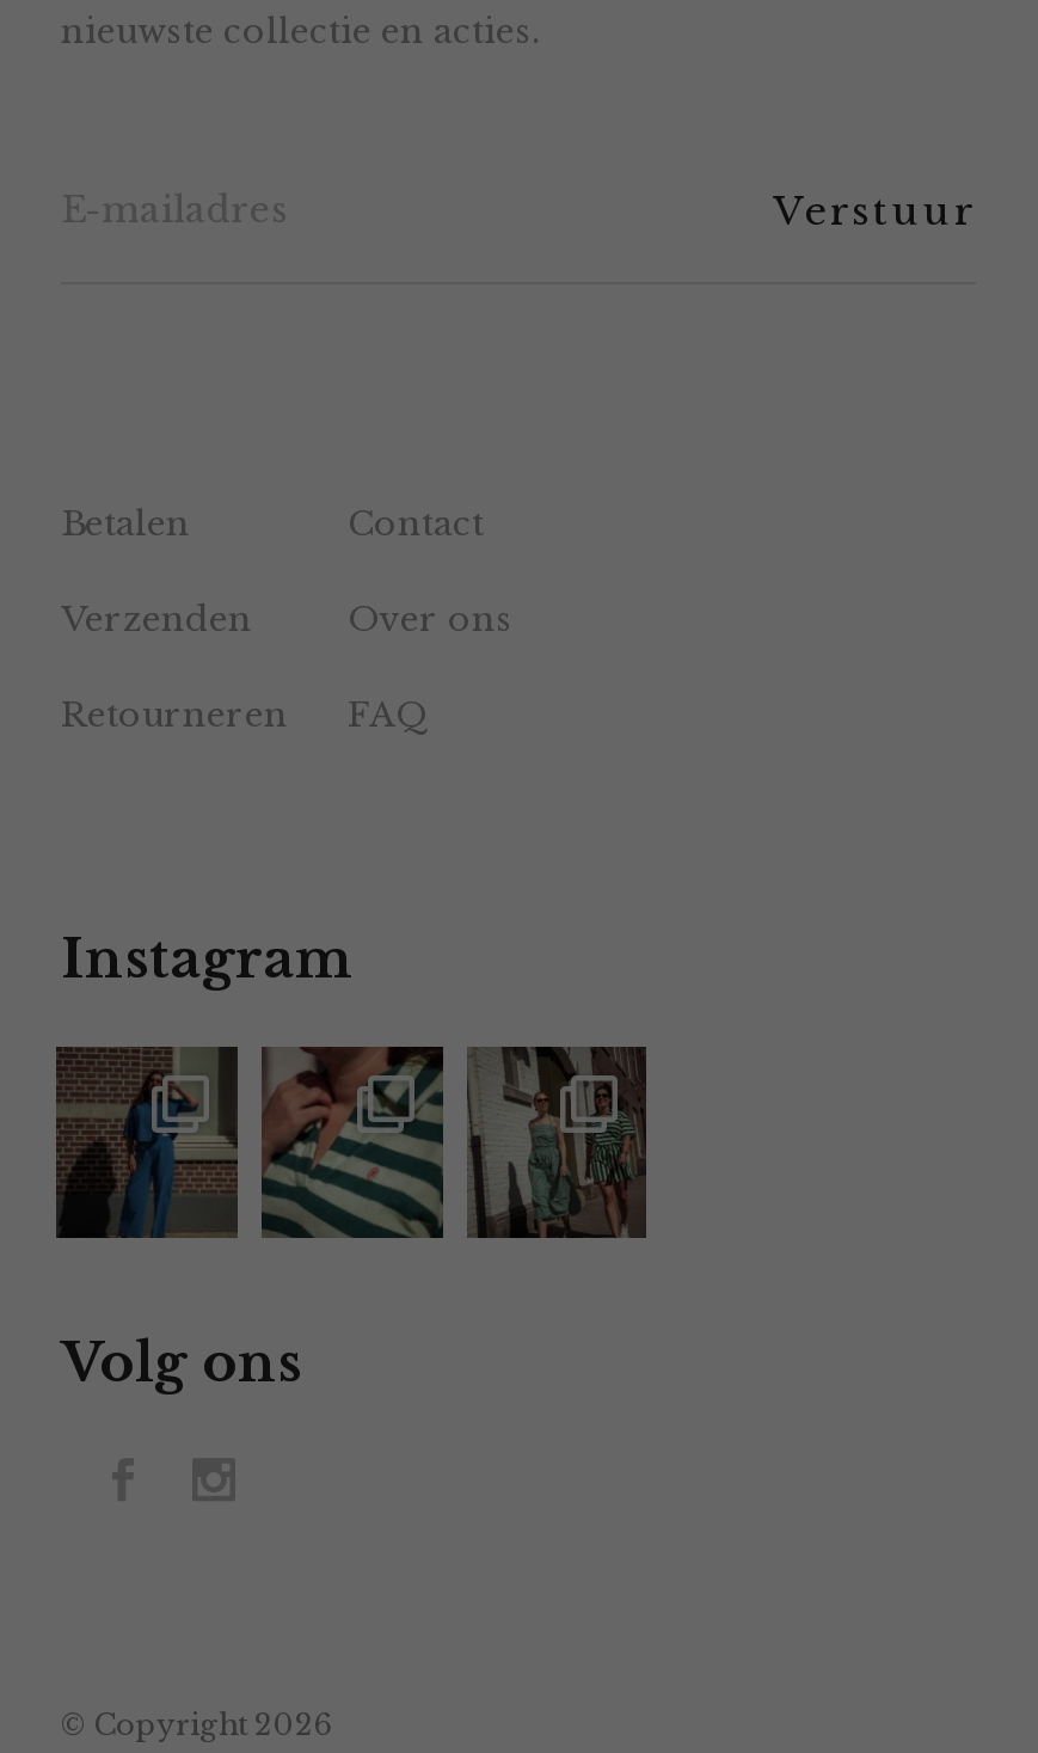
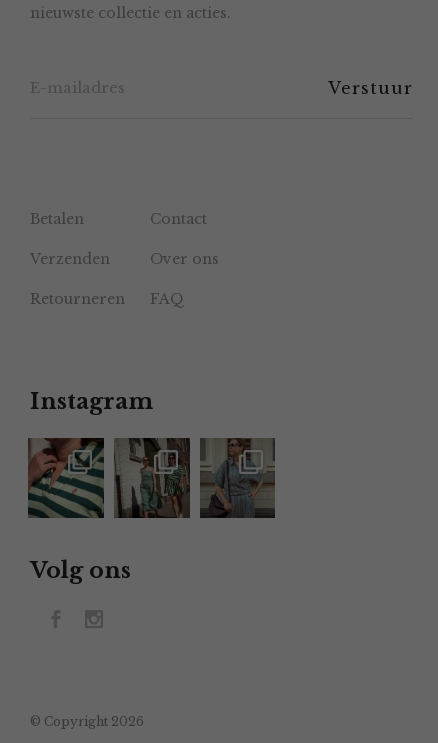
[56,1044,240,1240] [image] -> [28,438,105,519] [image]
[262,1044,446,1240] [image] -> [114,437,190,518] [image]
[467,1044,649,1240] [image] -> [200,437,276,518] [image]

